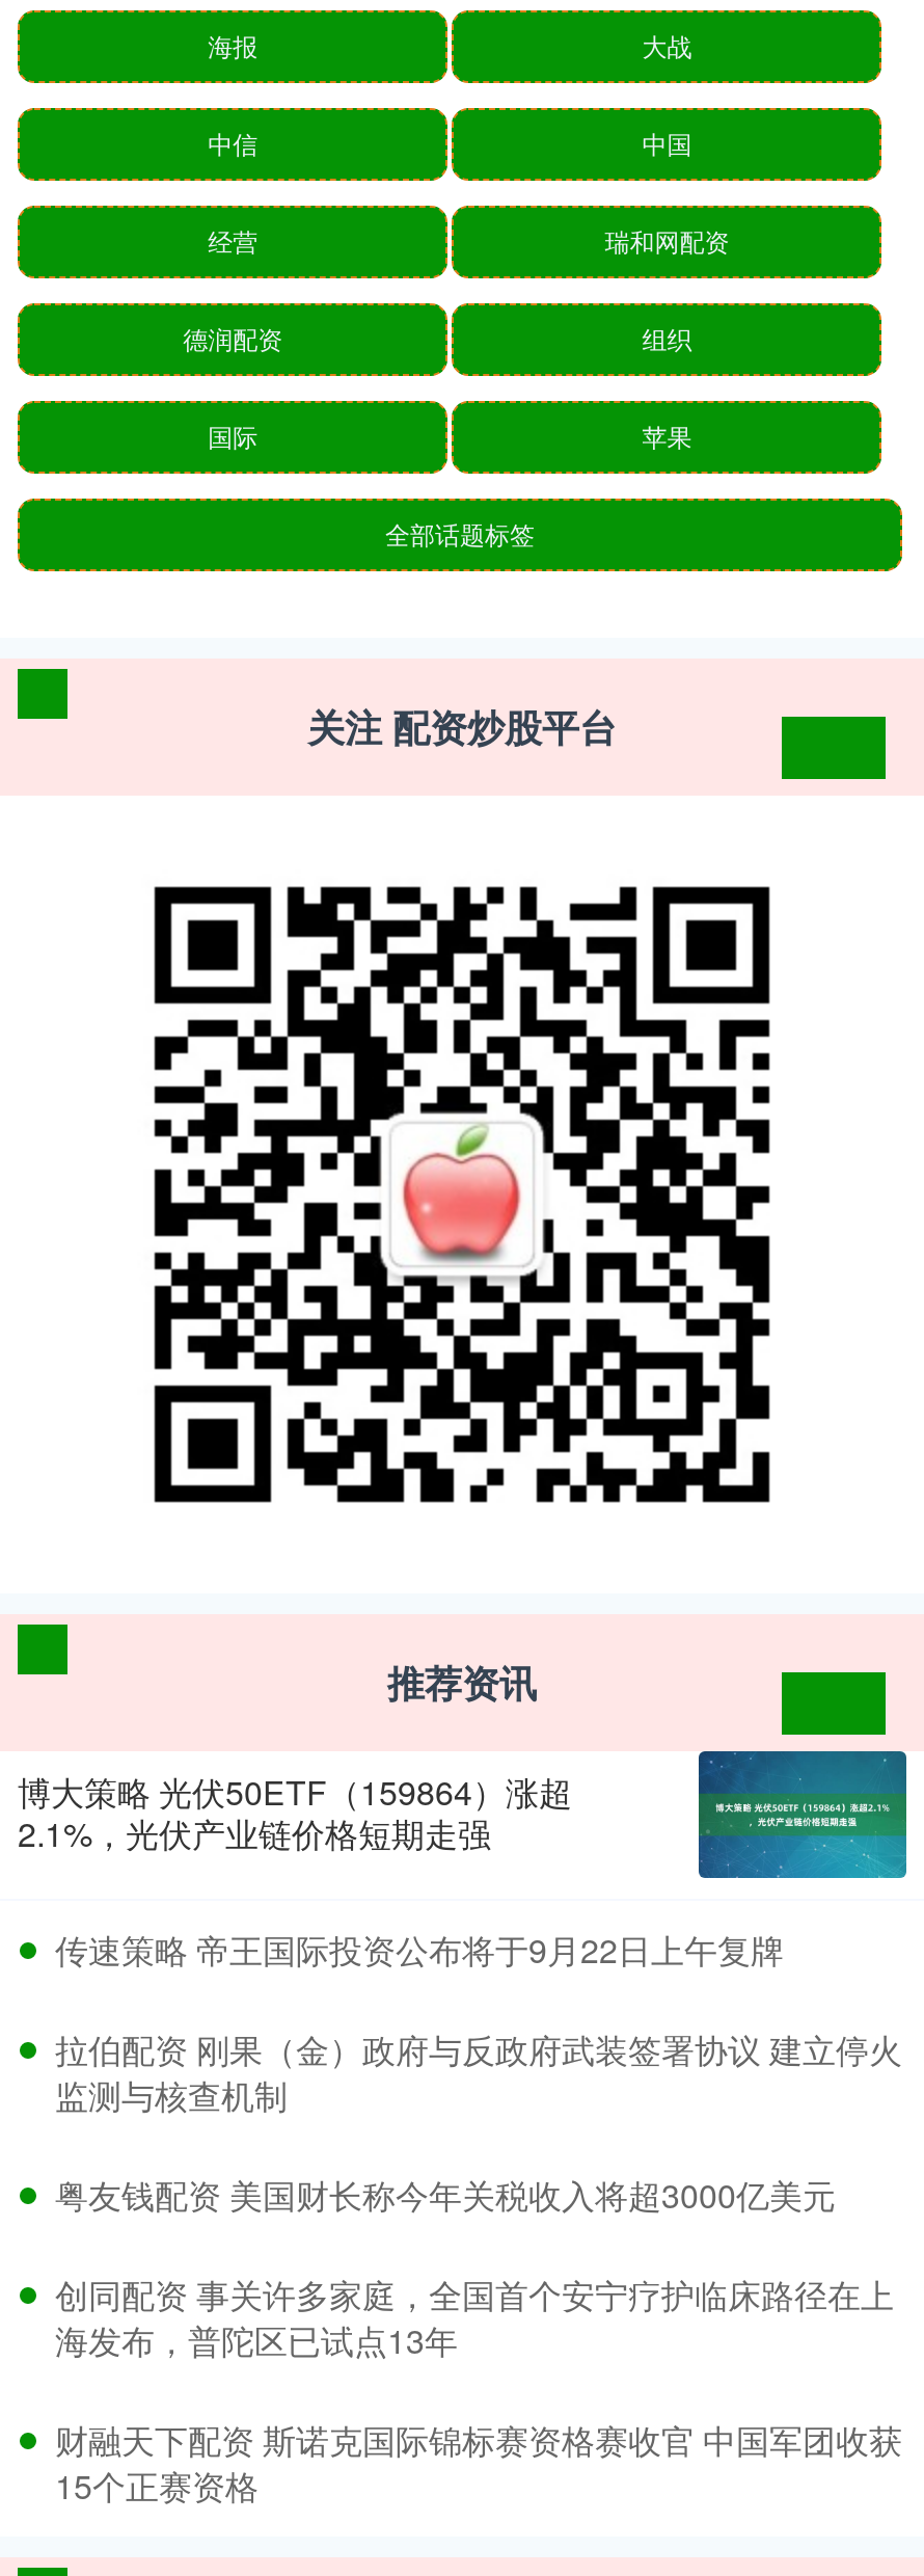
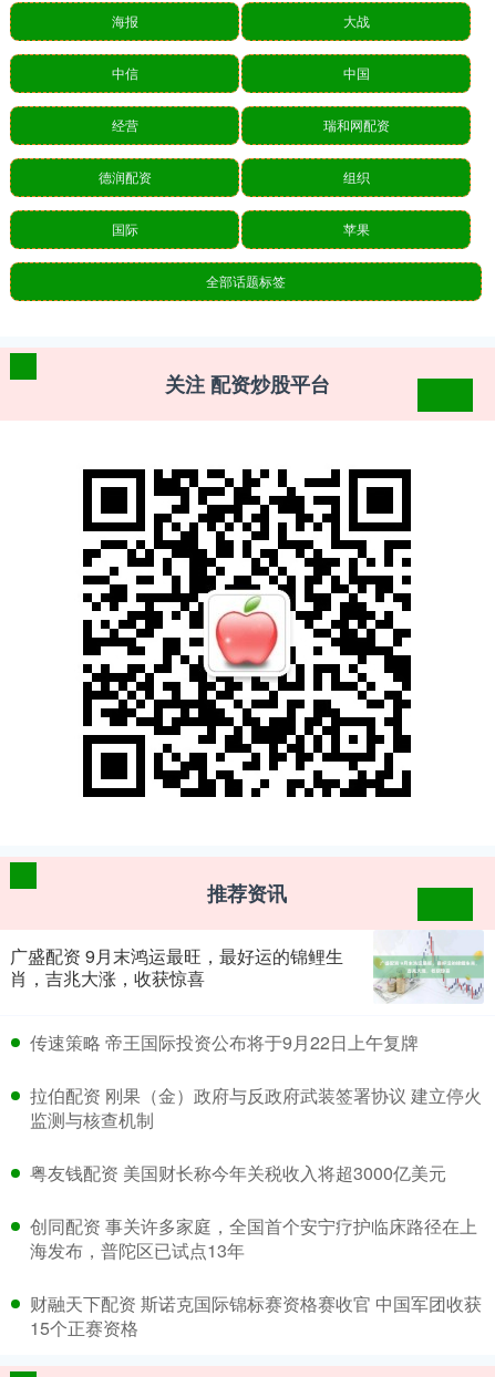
[697,1749,908,1880] [image] -> [373,931,484,1003] [image]
[18,1769,572,1858] 博大策略 光伏50ETF（159864）涨超 | 2.1%，光伏产业链价格短期走强 -> [10,943,343,990] 广盛配资 9月末鸿运最旺，最好运的锦鲤生 | 肖，吉兆大涨，收获惊喜

